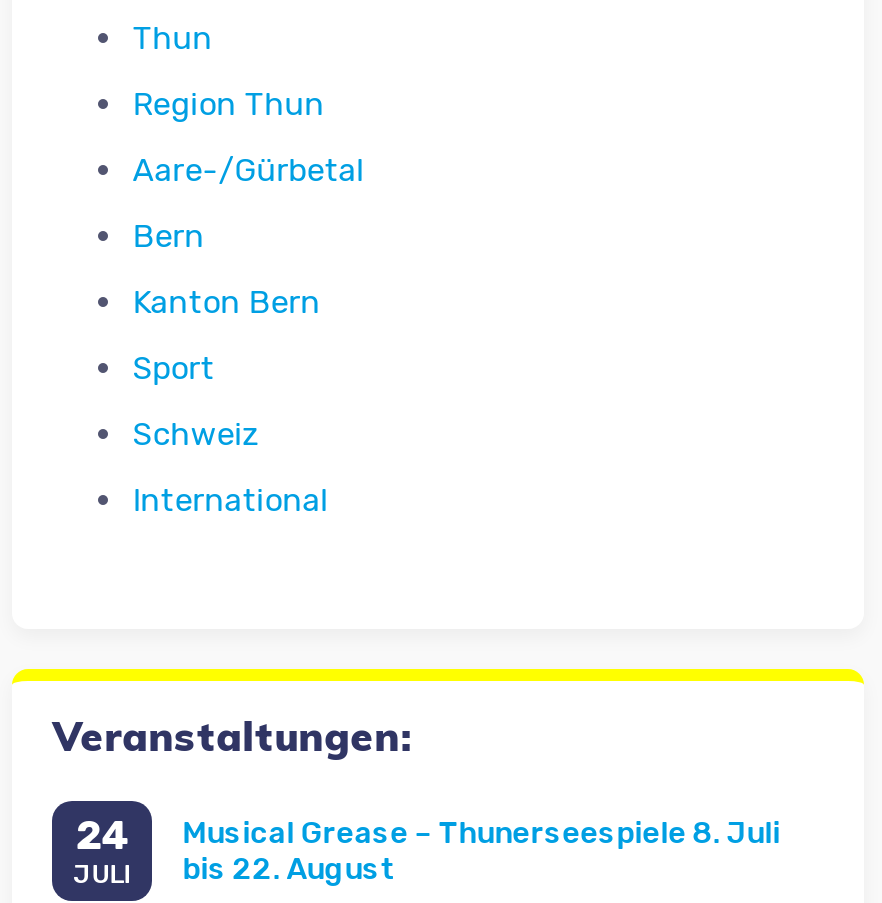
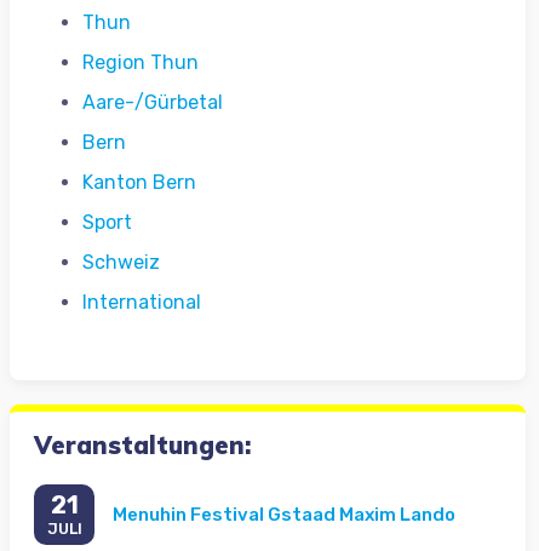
[75,811,129,859] 24 -> [51,491,78,520] 21
[182,814,780,886] Musical Grease – Thunerseespiele 8. Juli | bis 22. August -> [113,503,456,525] Menuhin Festival Gstaad Maxim Lando

